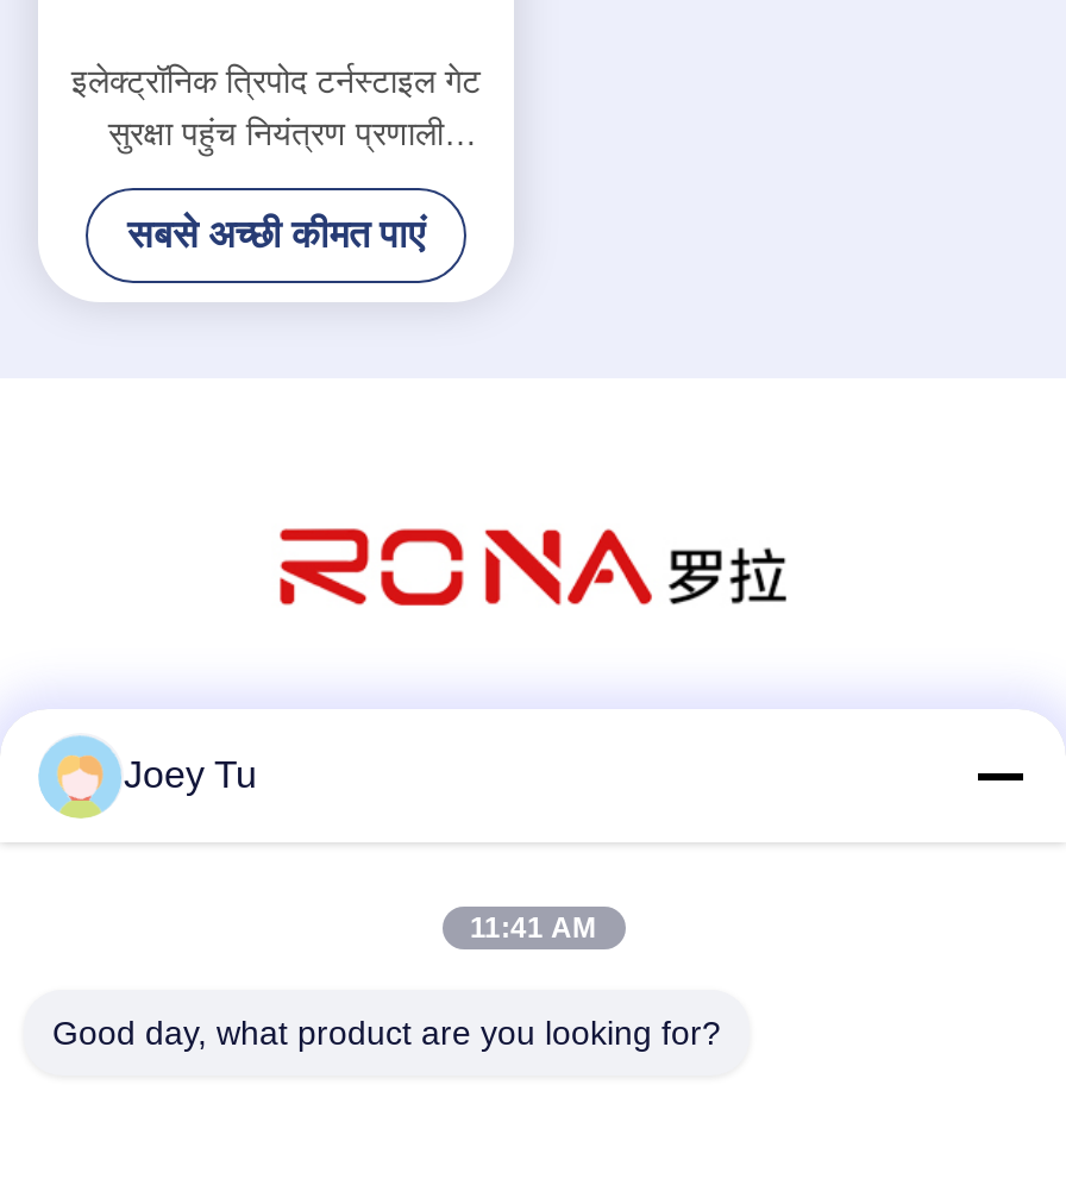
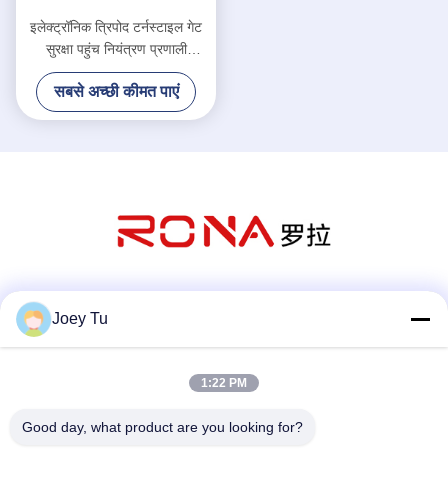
[470,911,596,945] 11:41 AM -> [201,376,247,390] 1:22 PM

